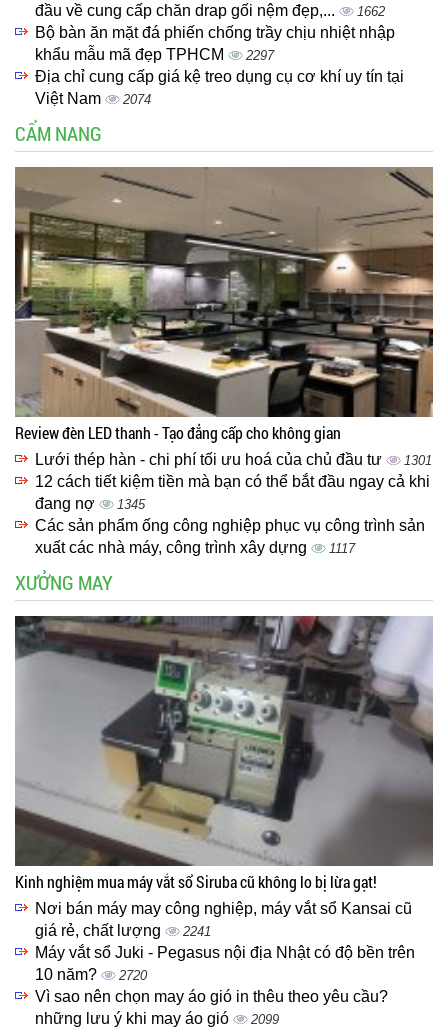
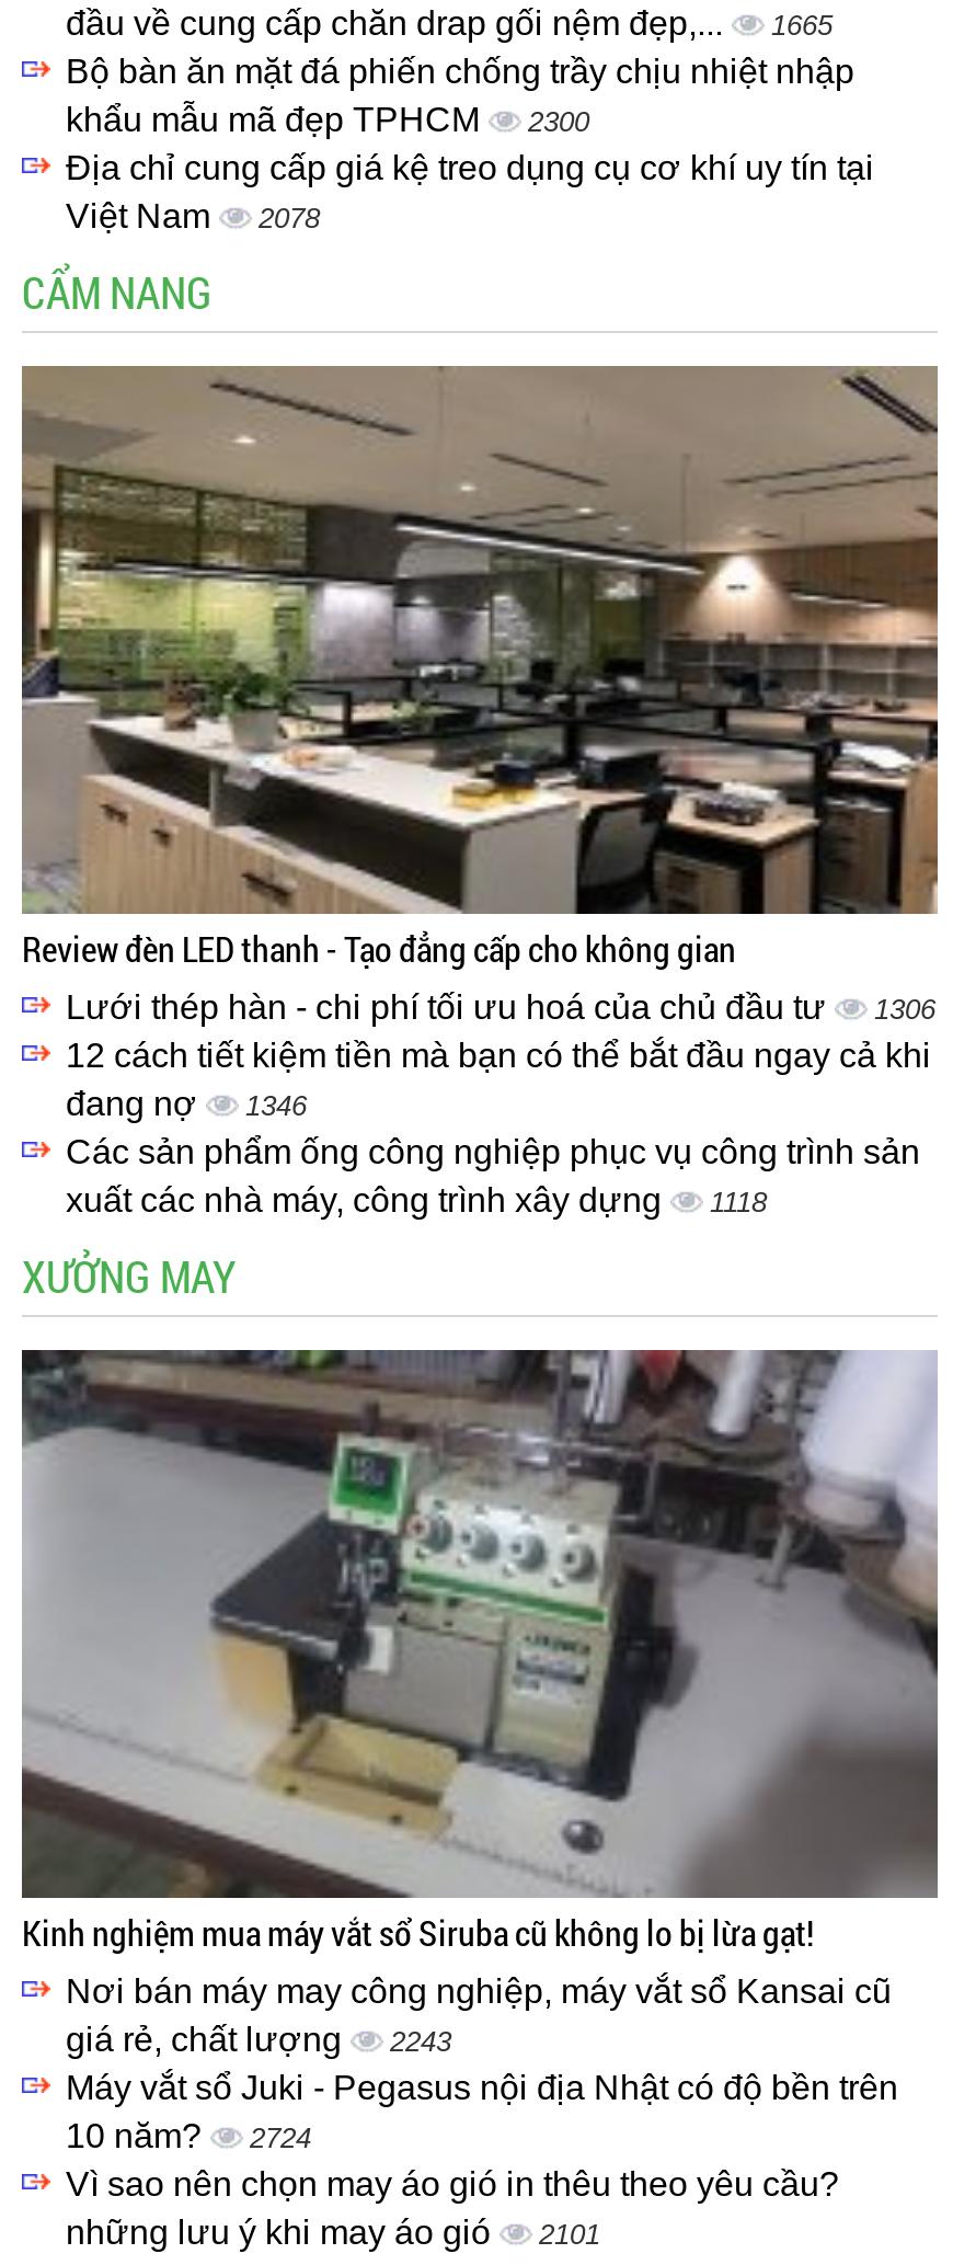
[35,2,385,19] đầu về cung cấp chăn drap gối nệm đẹp,... 1662 -> [66,5,833,42] đầu về cung cấp chăn drap gối nệm đẹp,... 1665
[35,46,274,63] khẩu mẫu mã đẹp TPHCM 2297 -> [66,101,589,139] khẩu mẫu mã đẹp TPHCM 2300
[35,90,151,107] Việt Nam 2074 -> [66,198,320,235] Việt Nam 2078
[35,451,432,468] Lưới thép hàn - chi phí tối ưu hoá của chủ đầu tư 1301 -> [66,989,935,1026] Lưới thép hàn - chi phí tối ưu hoá của chủ đầu tư 1306
[35,495,145,512] đang nợ 1345 -> [66,1085,307,1123] đang nợ 1346
[35,539,355,556] xuất các nhà máy, công trình xây dựng 1117 -> [66,1182,767,1219] xuất các nhà máy, công trình xây dựng 1118
[35,922,211,939] giá rẻ, chất lượng 2241 -> [66,2021,451,2059] giá rẻ, chất lượng 2243
[35,966,147,983] 10 năm? 2720 -> [66,2118,311,2155] 10 năm? 2724
[35,1010,279,1027] những lưu ý khi may áo gió 2099 -> [66,2214,600,2251] những lưu ý khi may áo gió 2101

